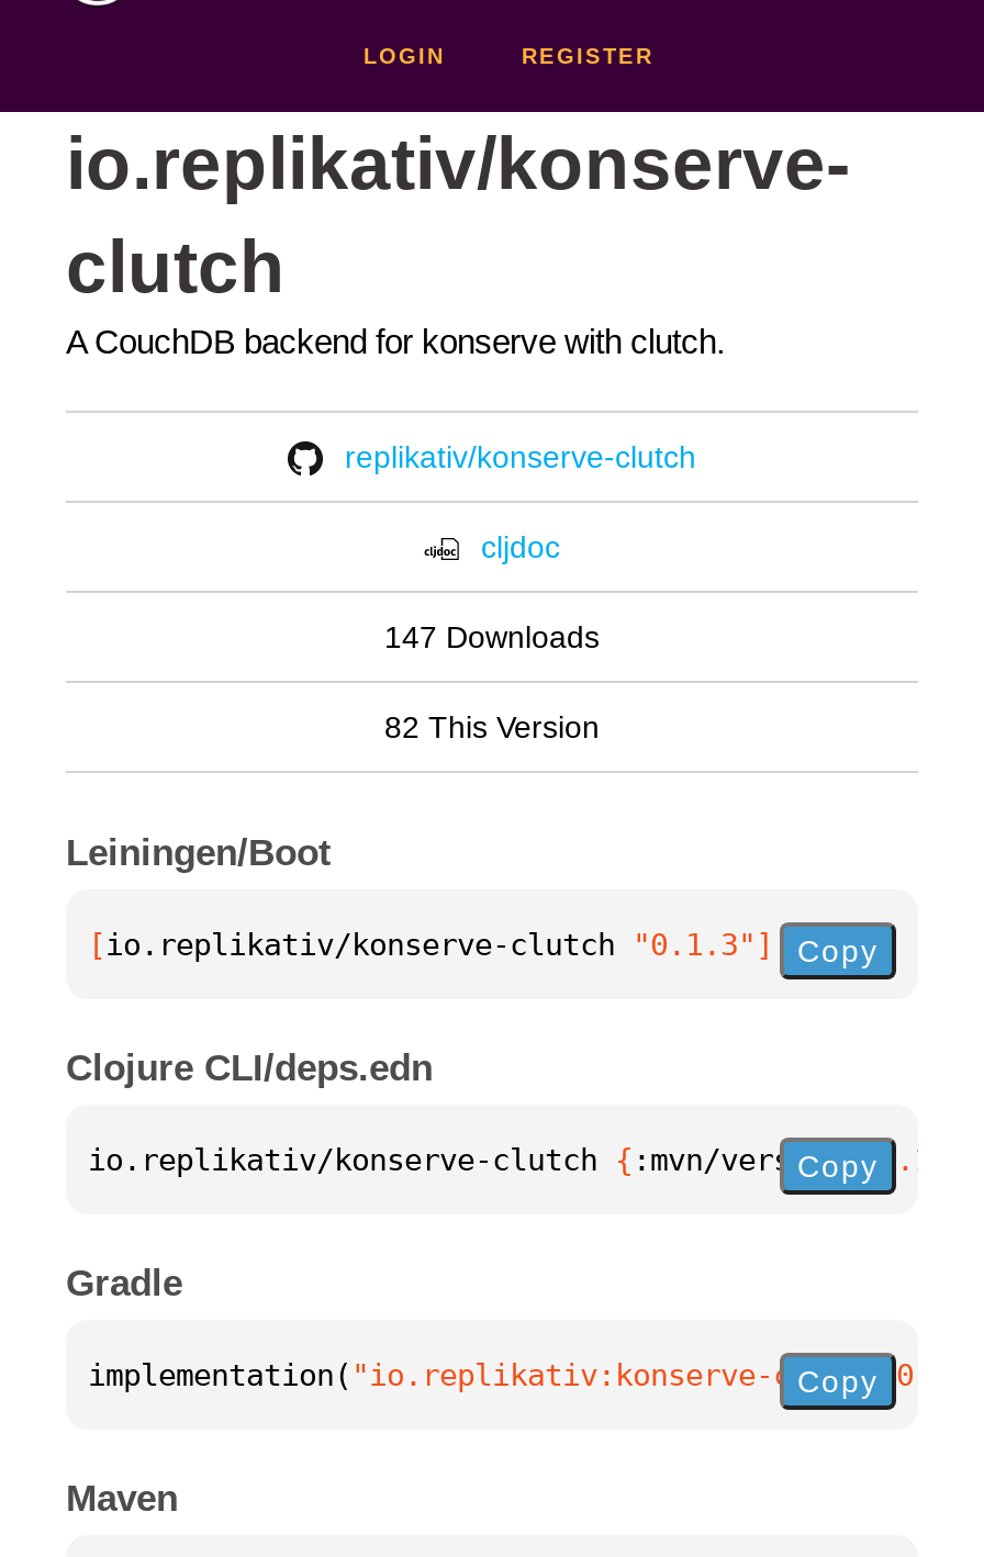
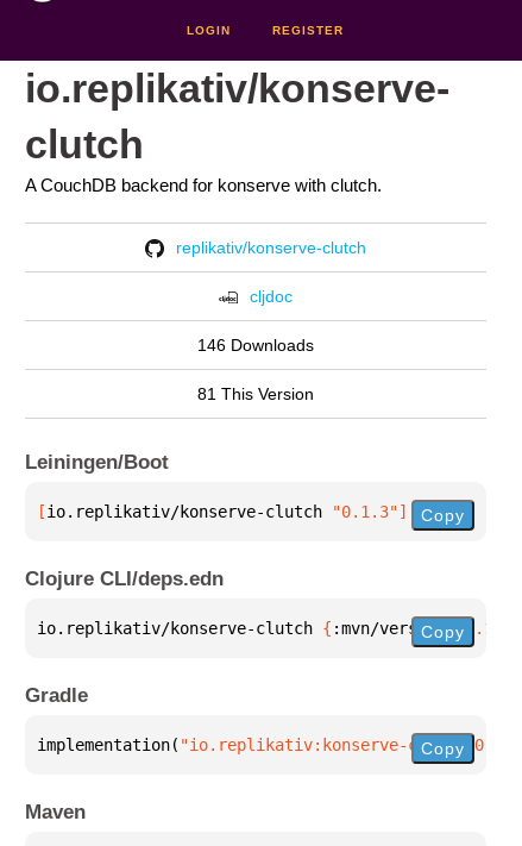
[384,619,600,654] 147 Downloads -> [197,336,314,355] 146 Downloads
[384,709,600,744] 82 This Version -> [197,384,314,403] 81 This Version

